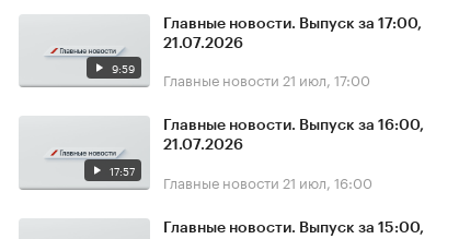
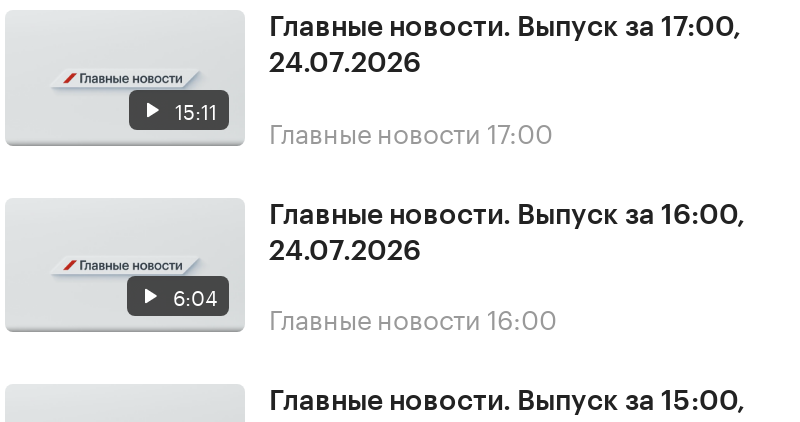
[163,36,243,51] 21.07.2026 -> [269,49,421,77] 24.07.2026
[108,59,135,77] 9:59 -> [169,93,217,125] 15:11
[163,68,370,90] Главные новости 21 июл, 17:00 -> [269,109,553,149] Главные новости 17:00
[163,138,243,153] 21.07.2026 -> [269,237,421,265] 24.07.2026
[106,162,135,179] 17:57 -> [167,280,217,312] 6:04
[163,170,372,192] Главные новости 21 июл, 16:00 -> [269,296,557,336] Главные новости 16:00

